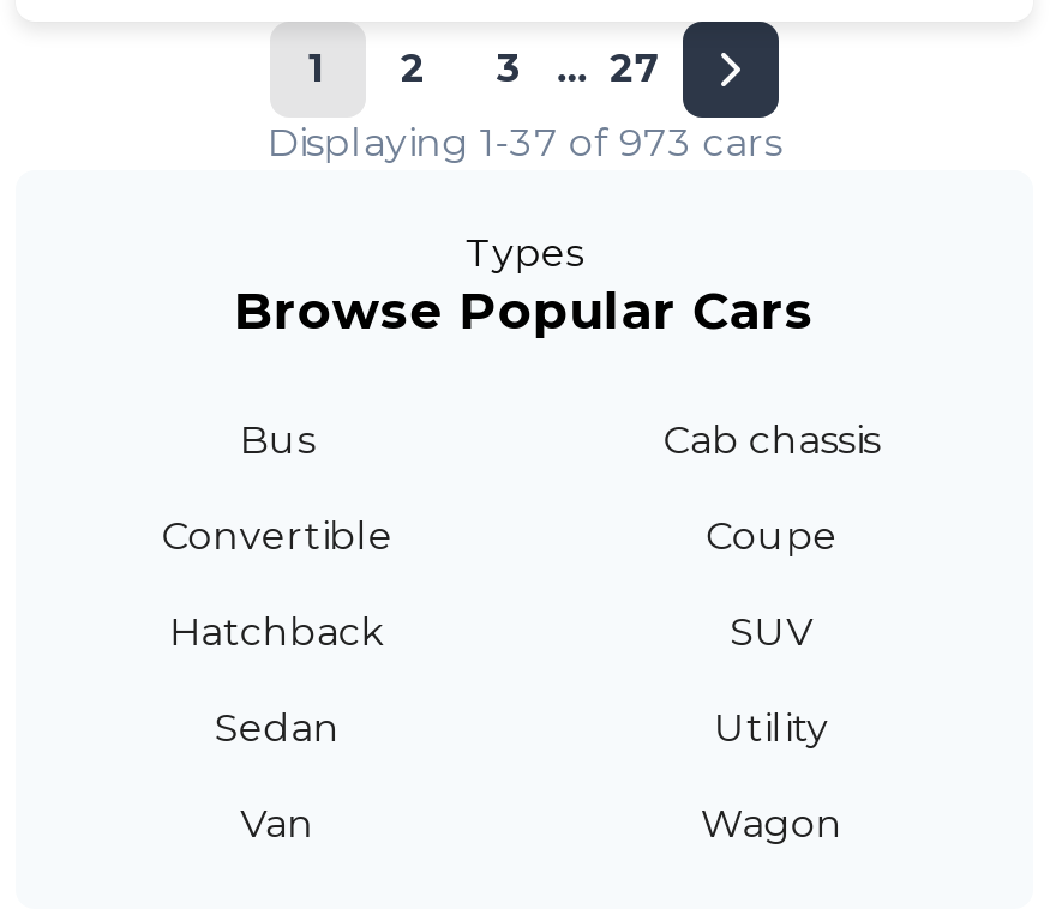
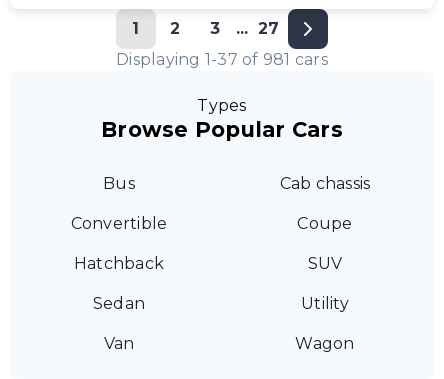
[267,120,782,165] Displaying 1-37 of 973 cars -> [116,50,328,69] Displaying 1-37 of 981 cars

